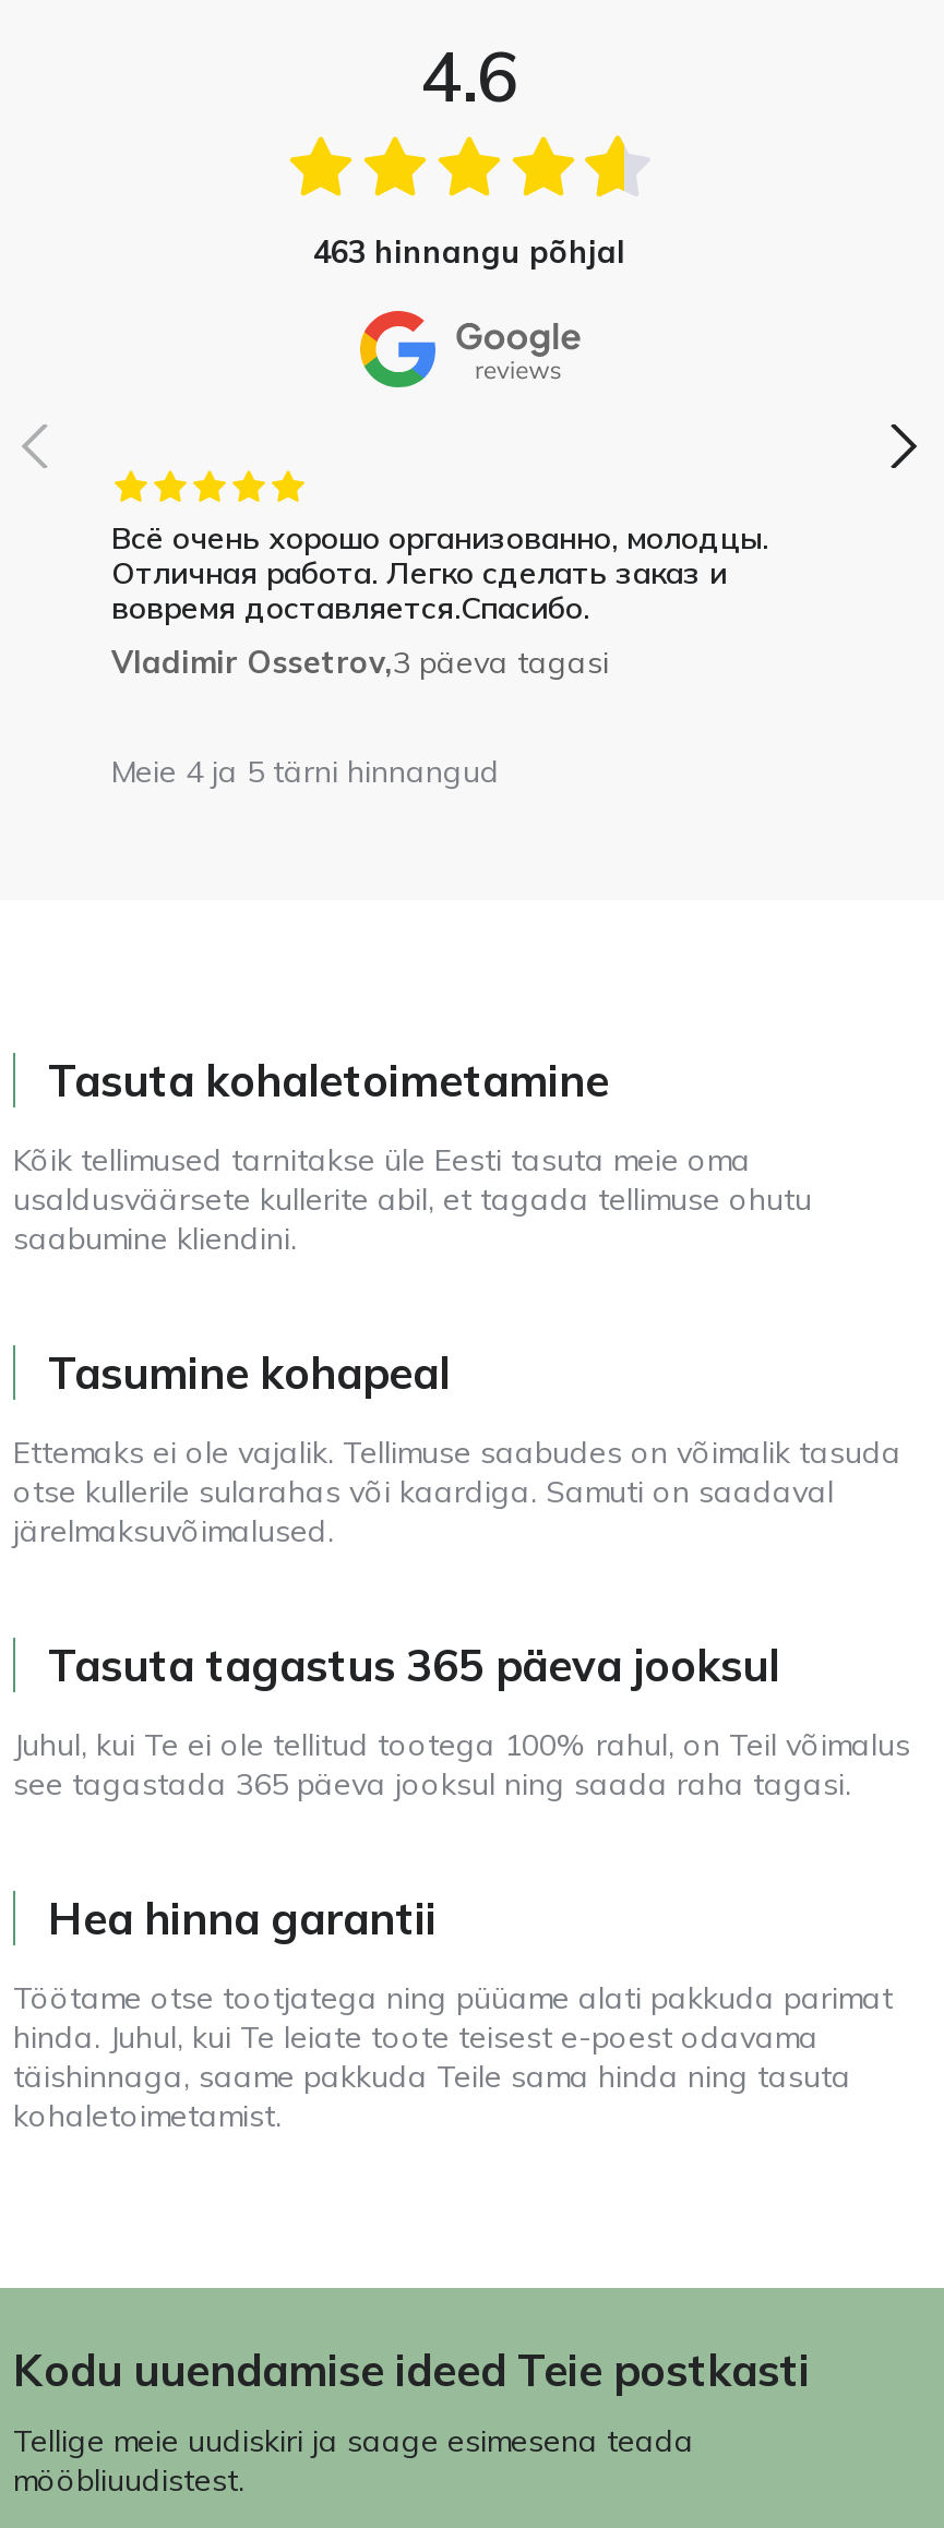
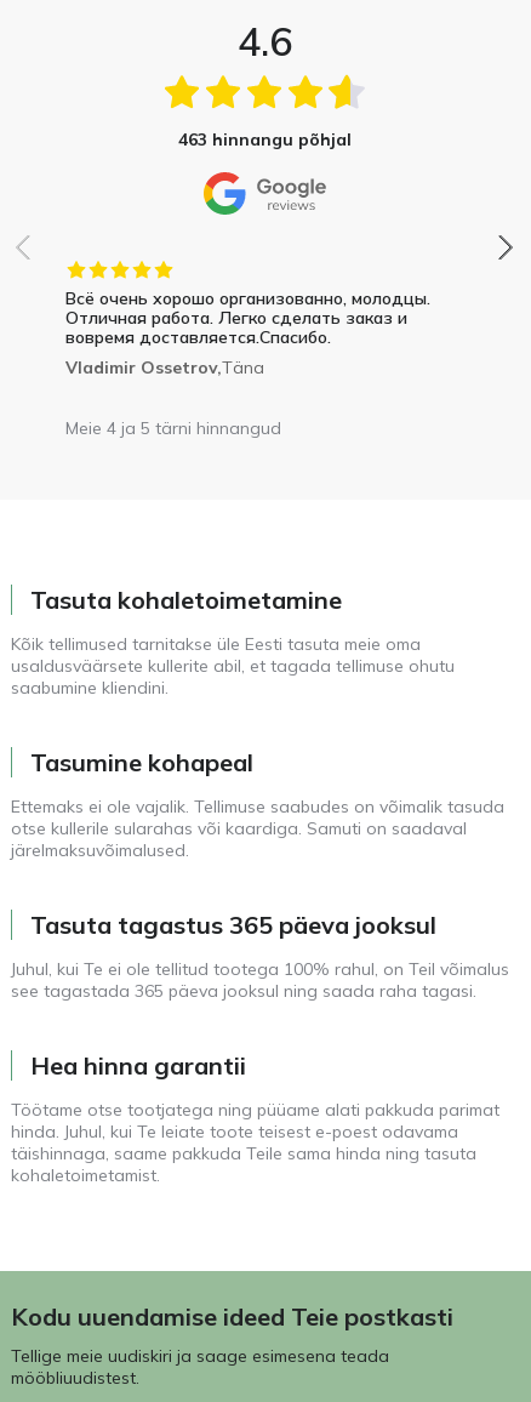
[111,643,609,682] Vladimir Ossetrov,3 päeva tagasi -> [65,357,264,378] Vladimir Ossetrov,Täna

